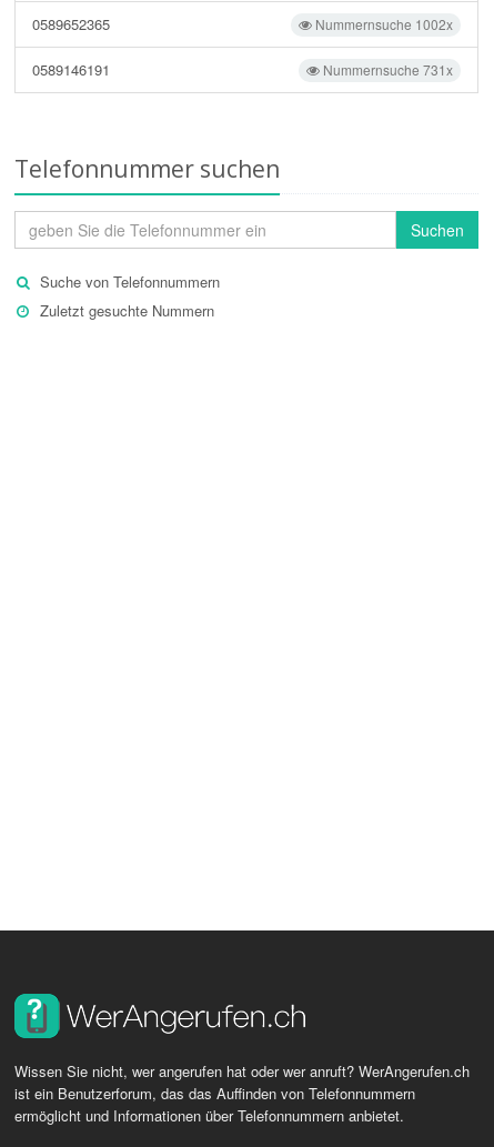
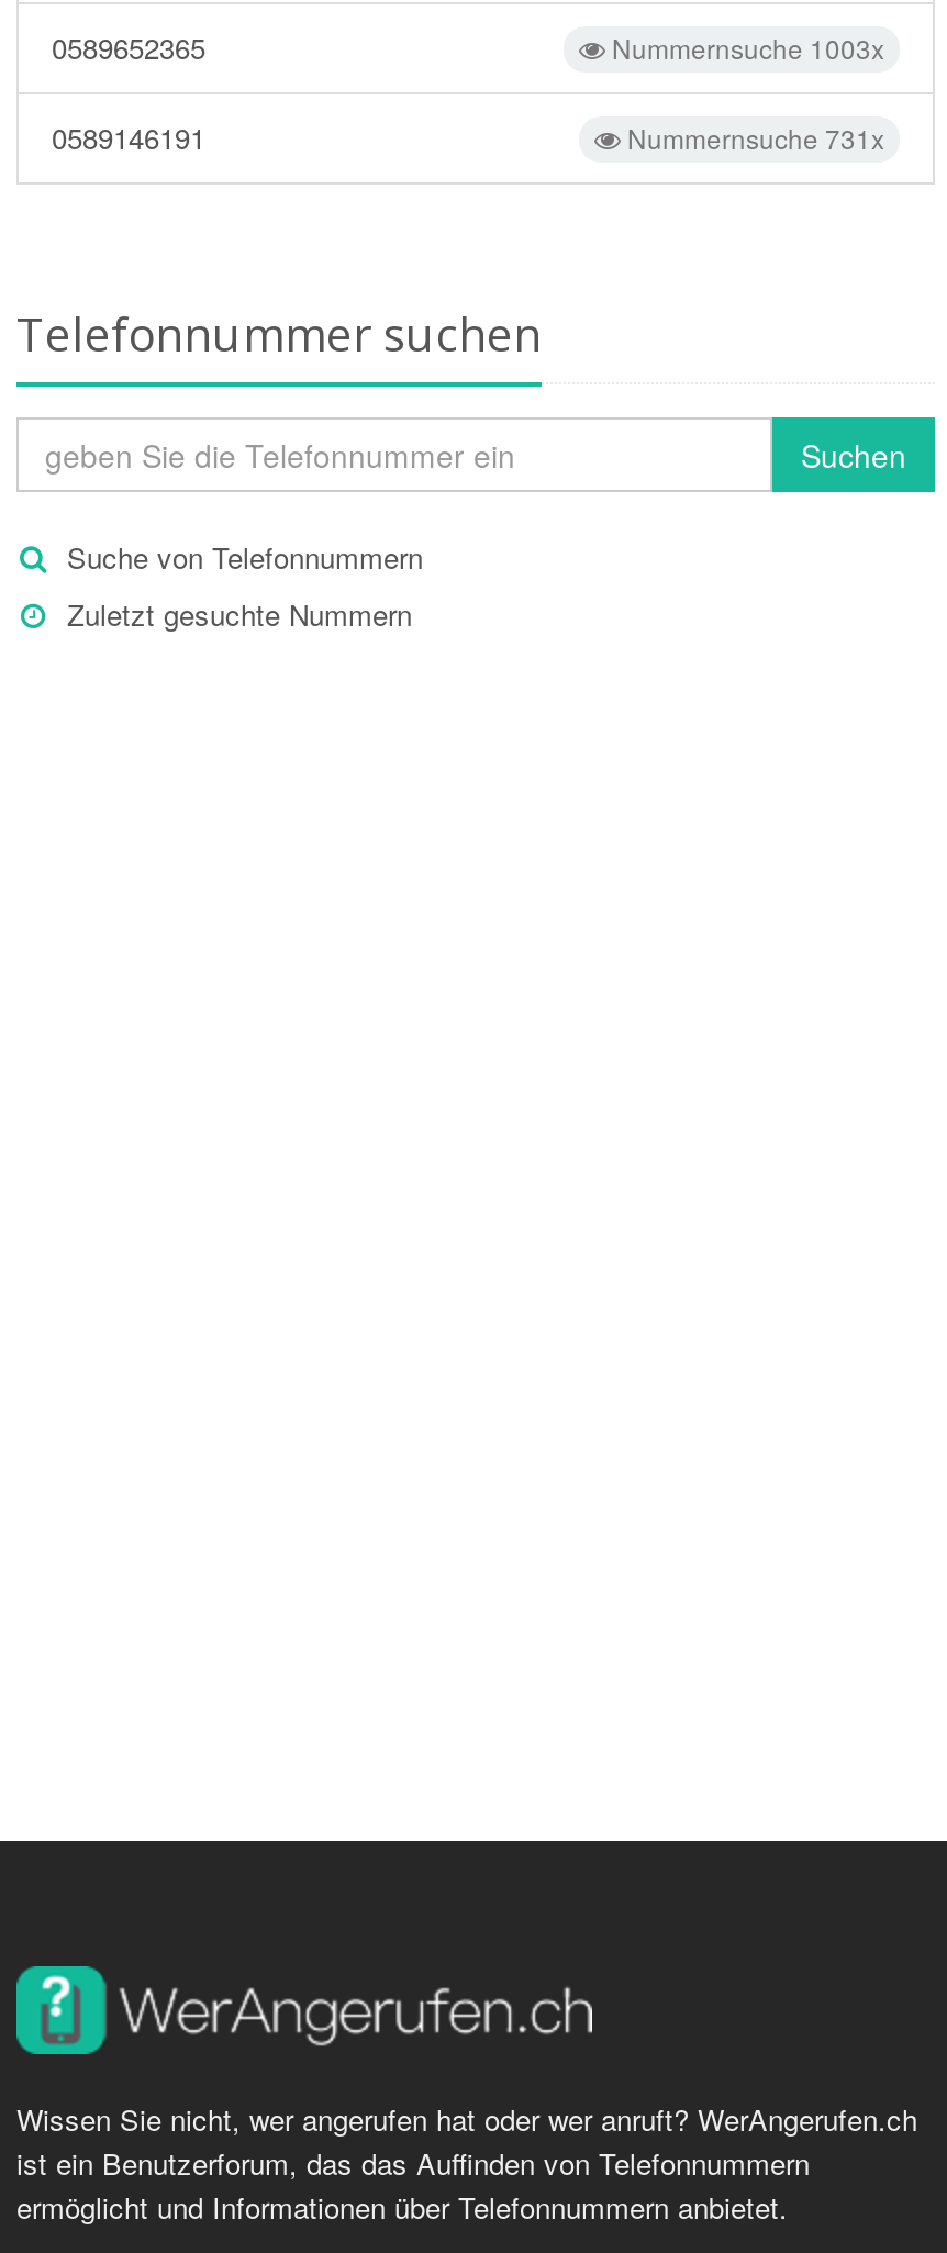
[312,14,453,33] Nummernsuche 1002x -> [605,29,884,66] Nummernsuche 1003x

